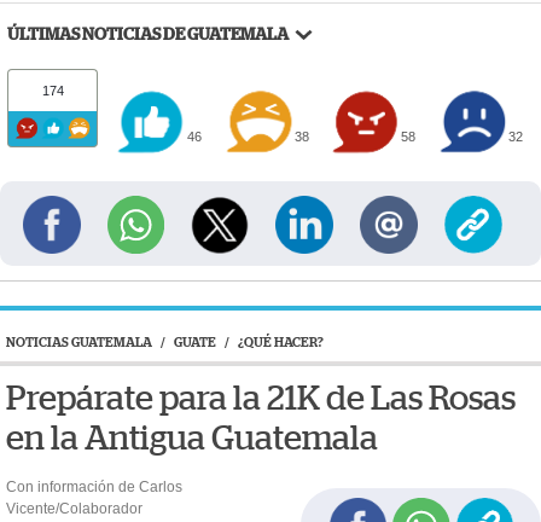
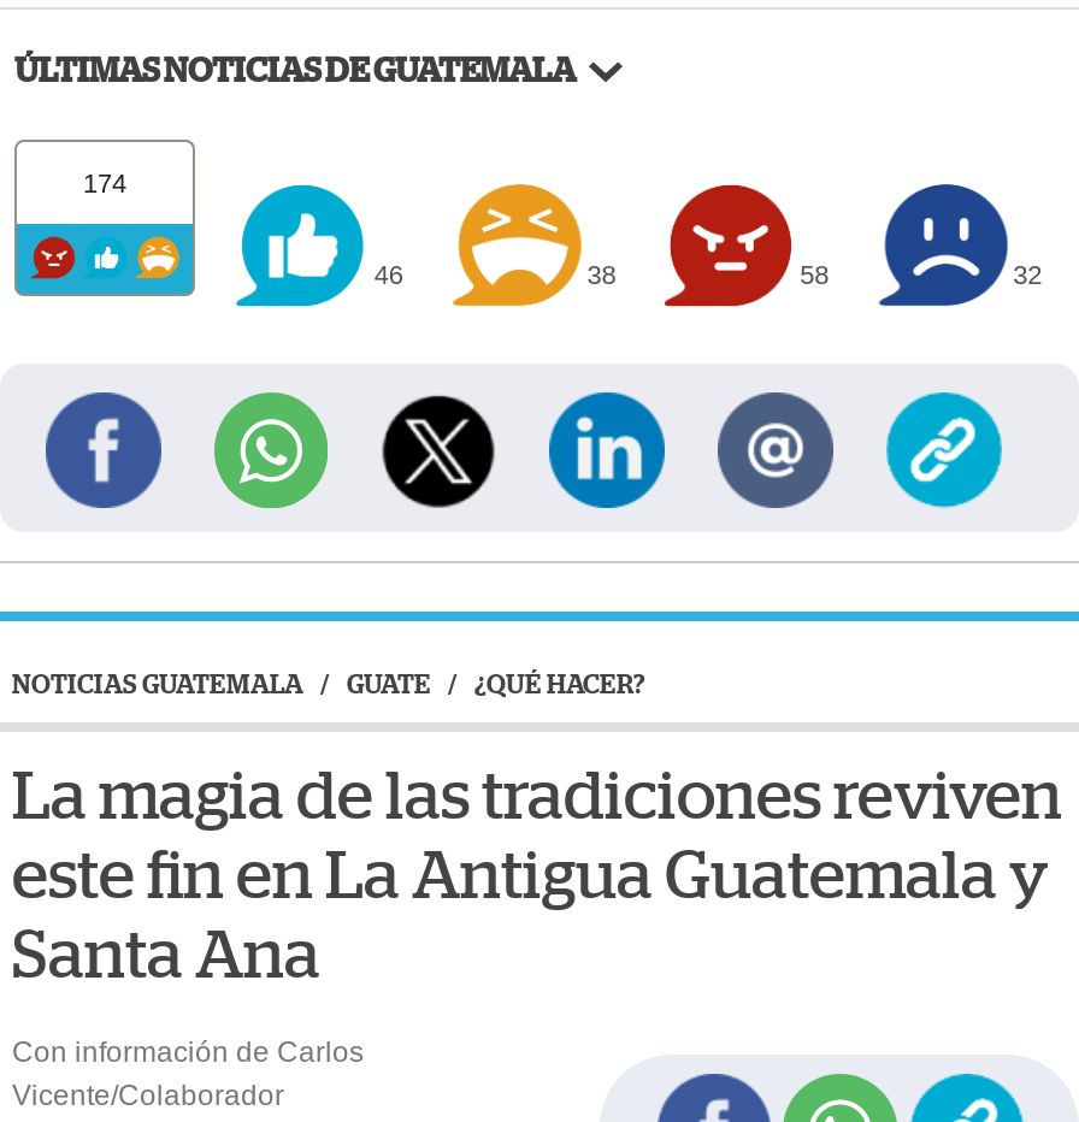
[6,381,516,456] Prepárate para la 21K de Las Rosas | en la Antigua Guatemala -> [12,761,1062,990] La magia de las tradiciones reviven | este fin en La Antigua Guatemala y | Santa Ana

